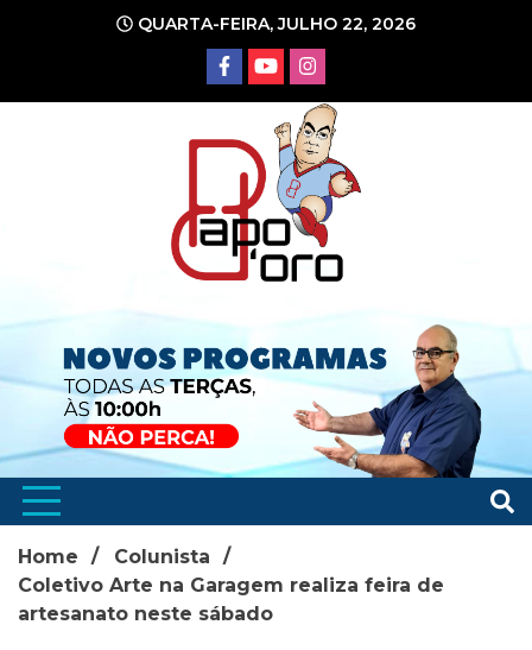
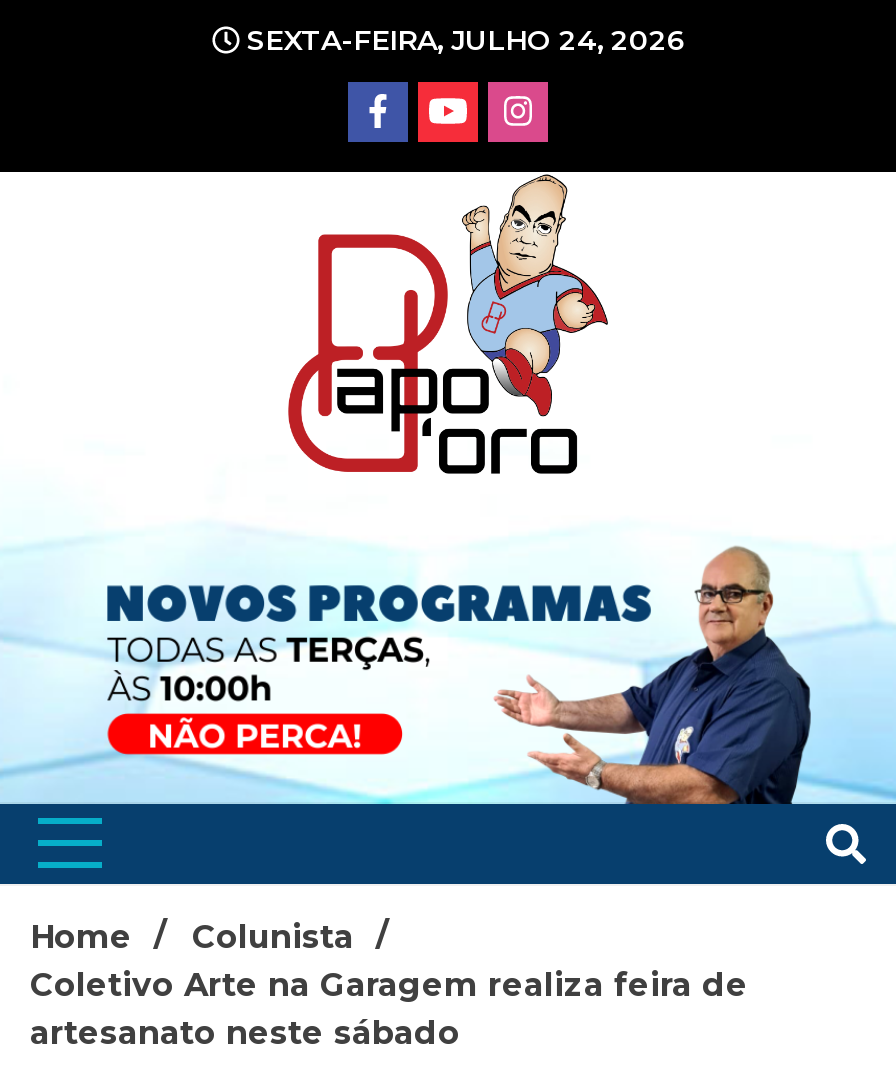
[133,13,416,34] QUARTA-FEIRA, JULHO 22, 2026 -> [239,22,685,58] SEXTA-FEIRA, JULHO 24, 2026

